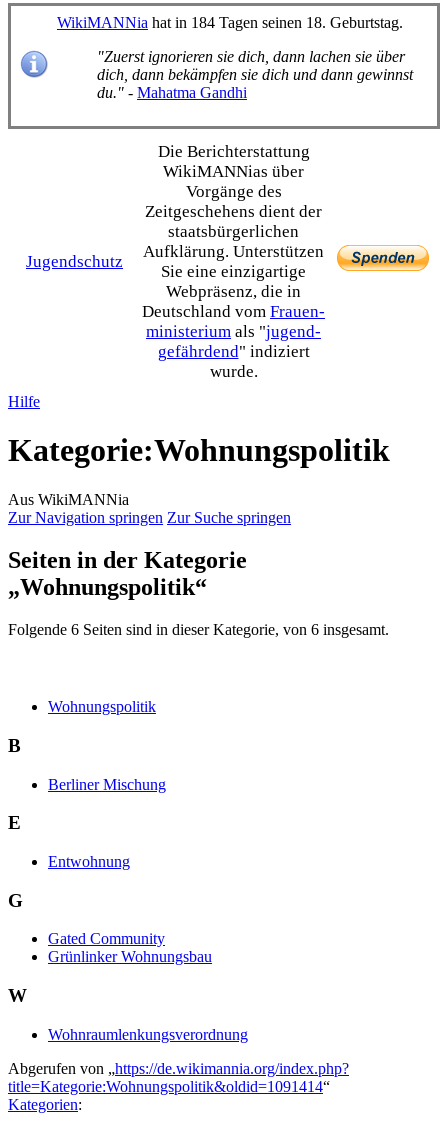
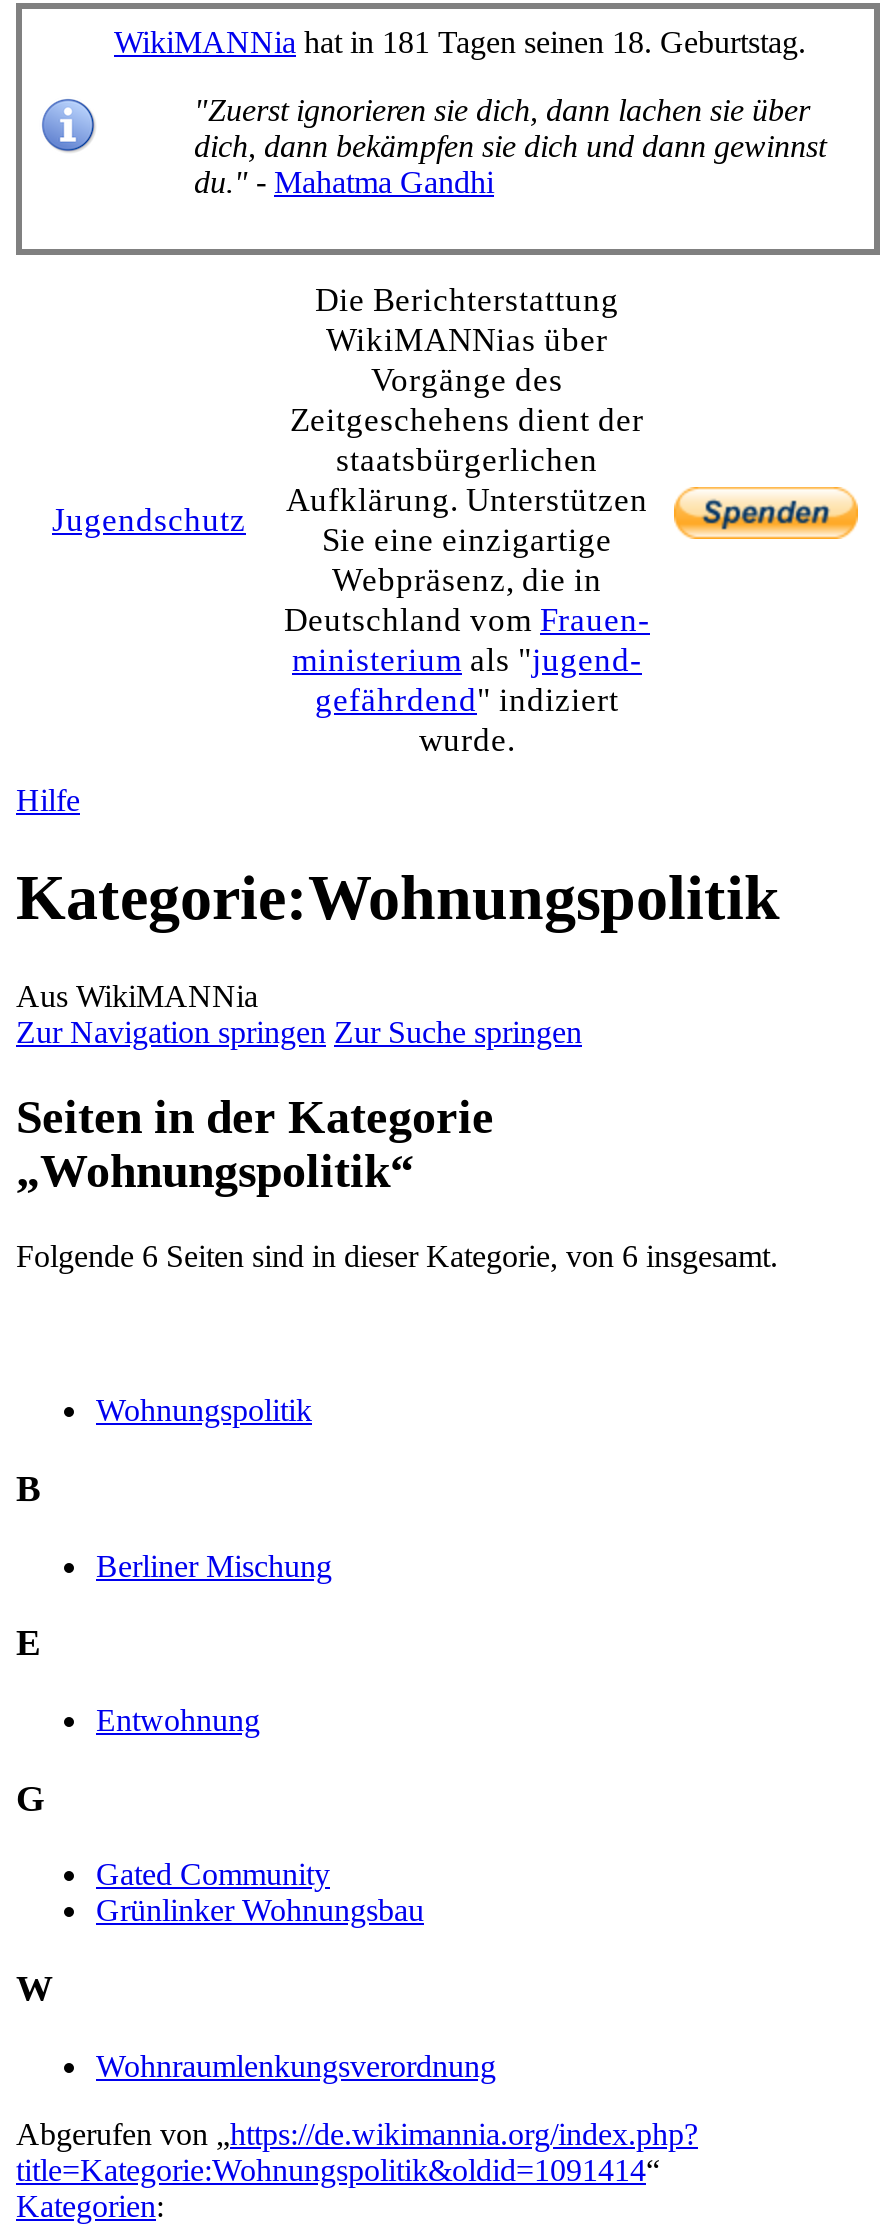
[57,14,403,31] WikiMANNia hat in 184 Tagen seinen 18. Geburtstag. -> [114,25,806,59] WikiMANNia hat in 181 Tagen seinen 18. Geburtstag.

